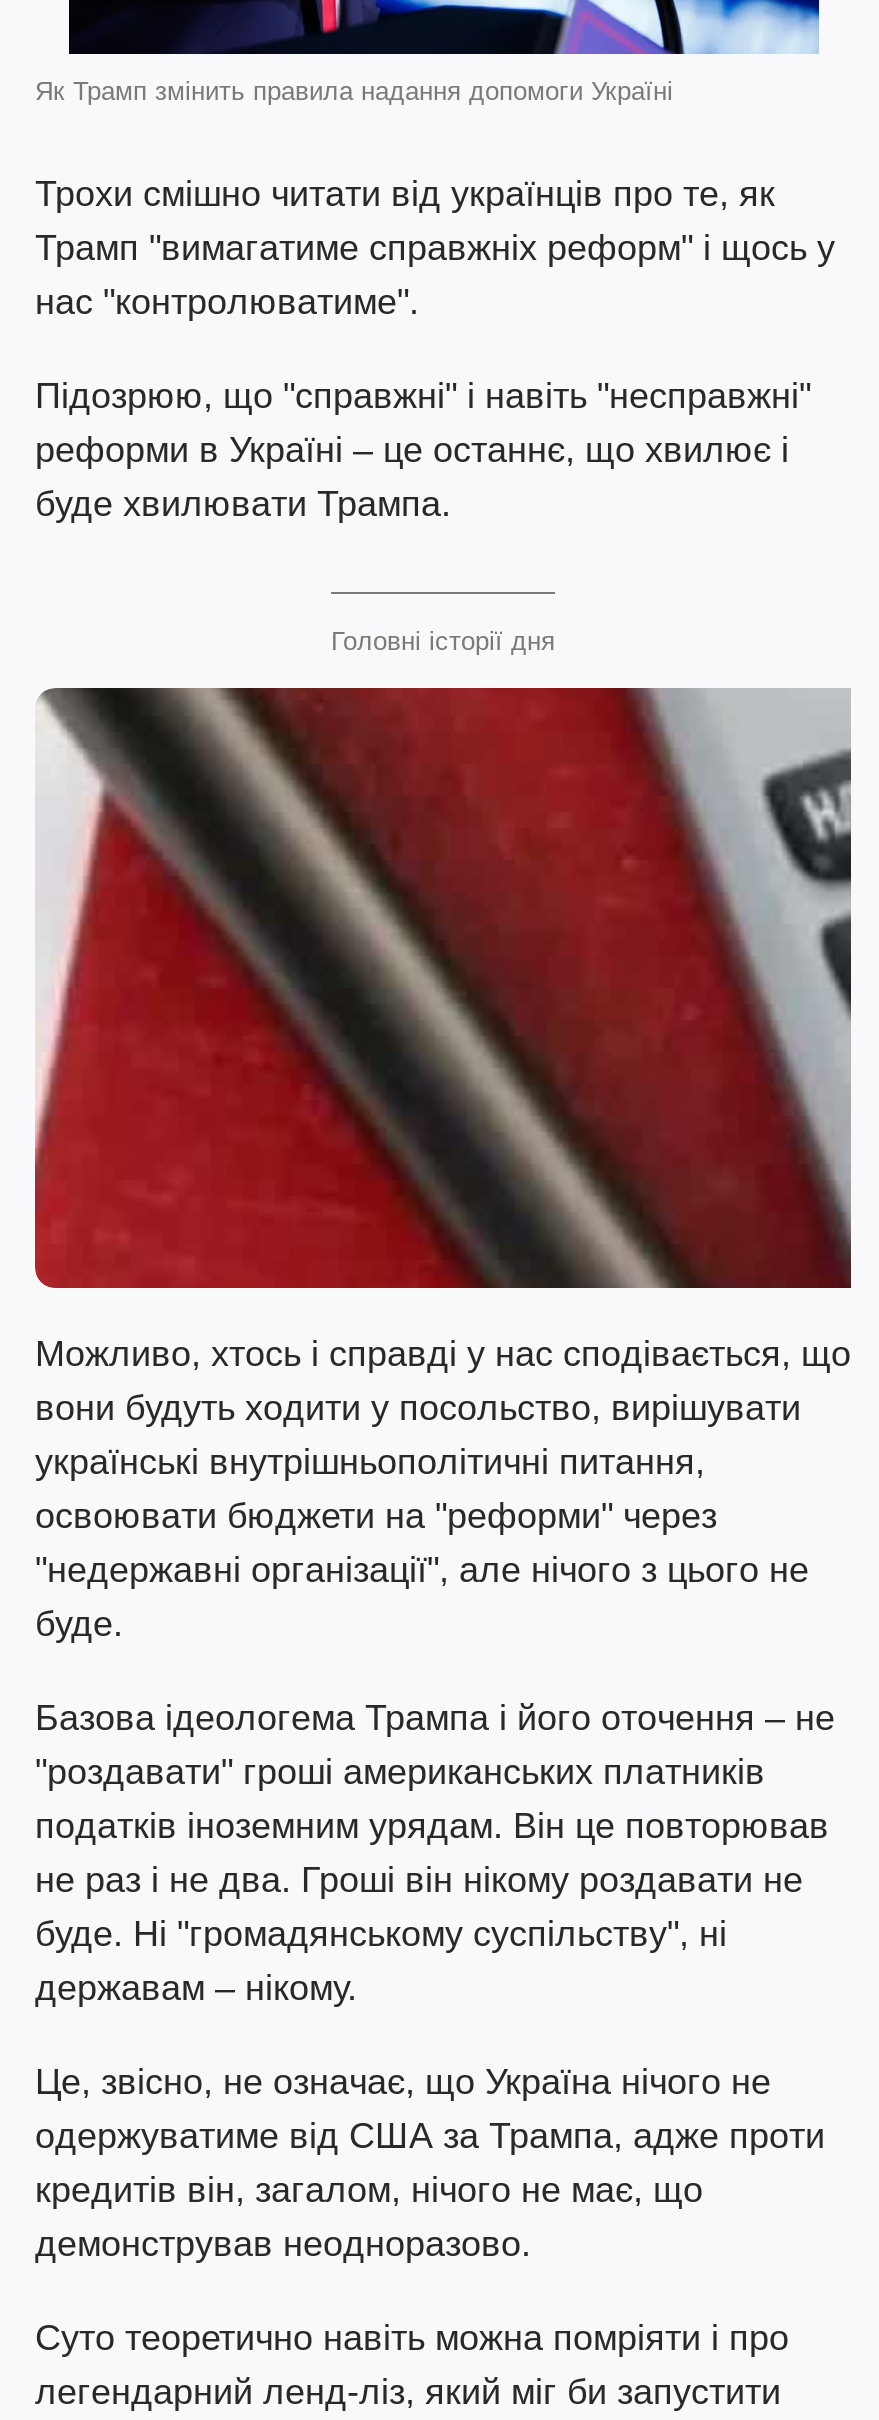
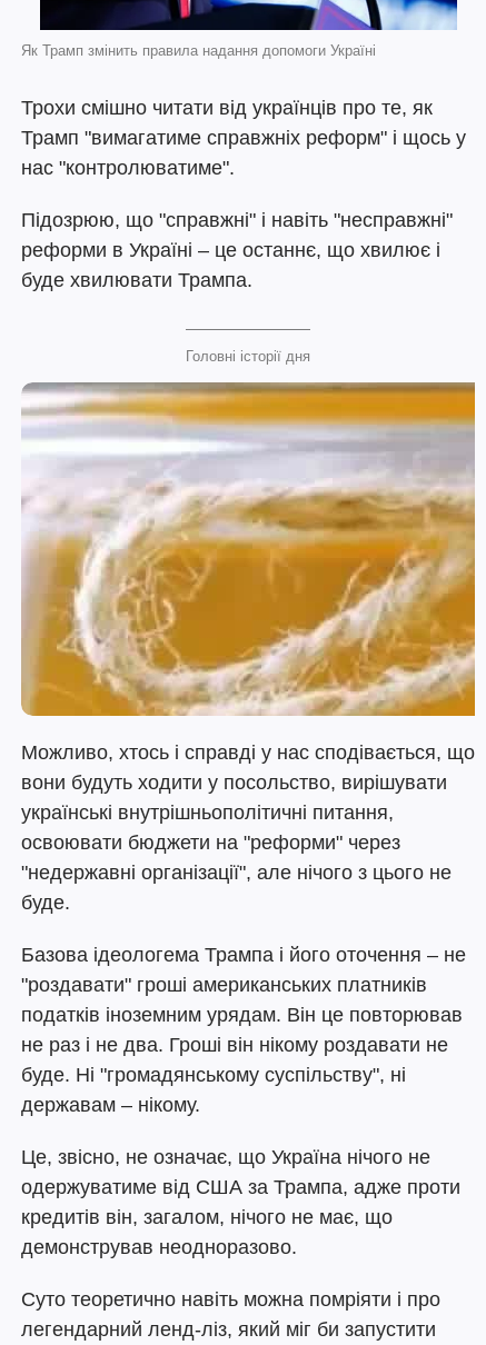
[33,686,853,1290] [image] -> [20,381,476,717] [image]

